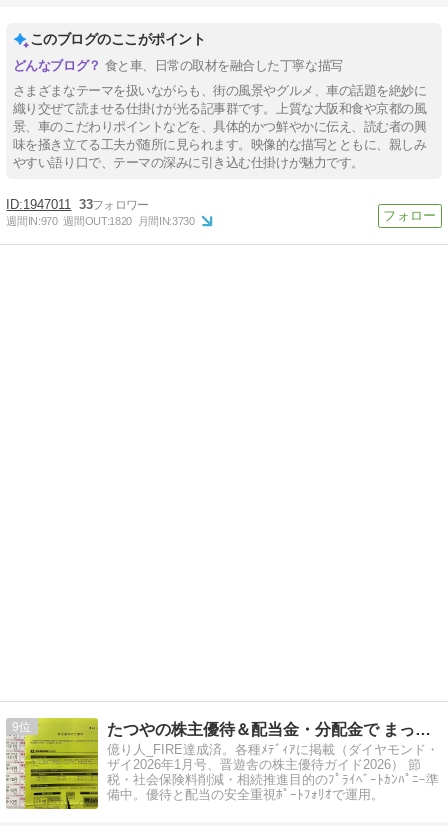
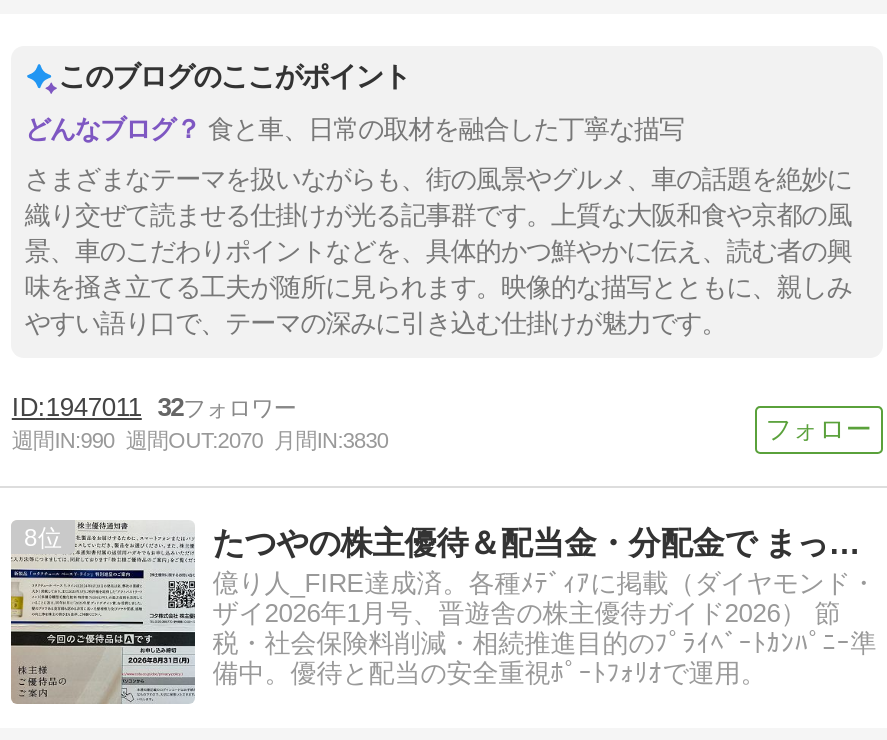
[23,197,92,212] 1947011 33 -> [46,393,183,423] 1947011 32
[6,215,194,227] 週間IN:970 週間OUT:1820 月間IN:3730 -> [12,429,388,453] 週間IN:990 週間OUT:2070 月間IN:3830
[6,717,99,810] [image] | 9 -> [9,519,197,705] [image] | 8

